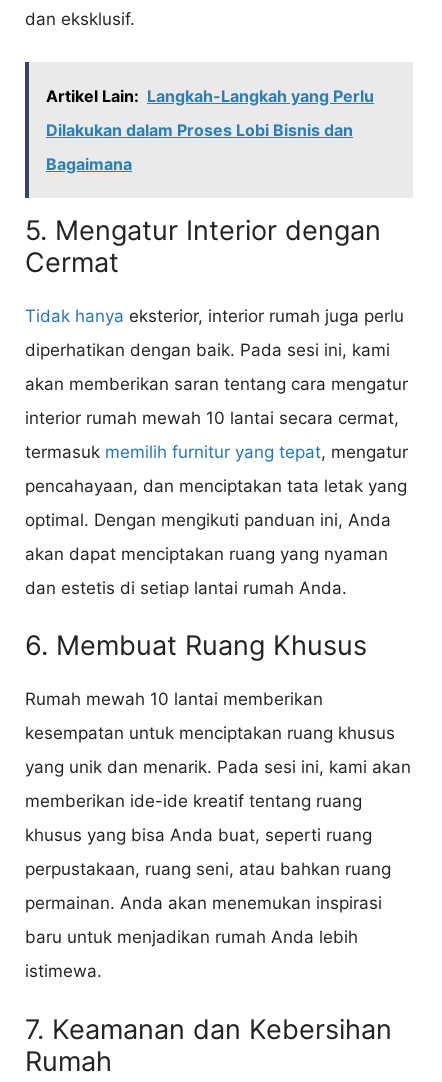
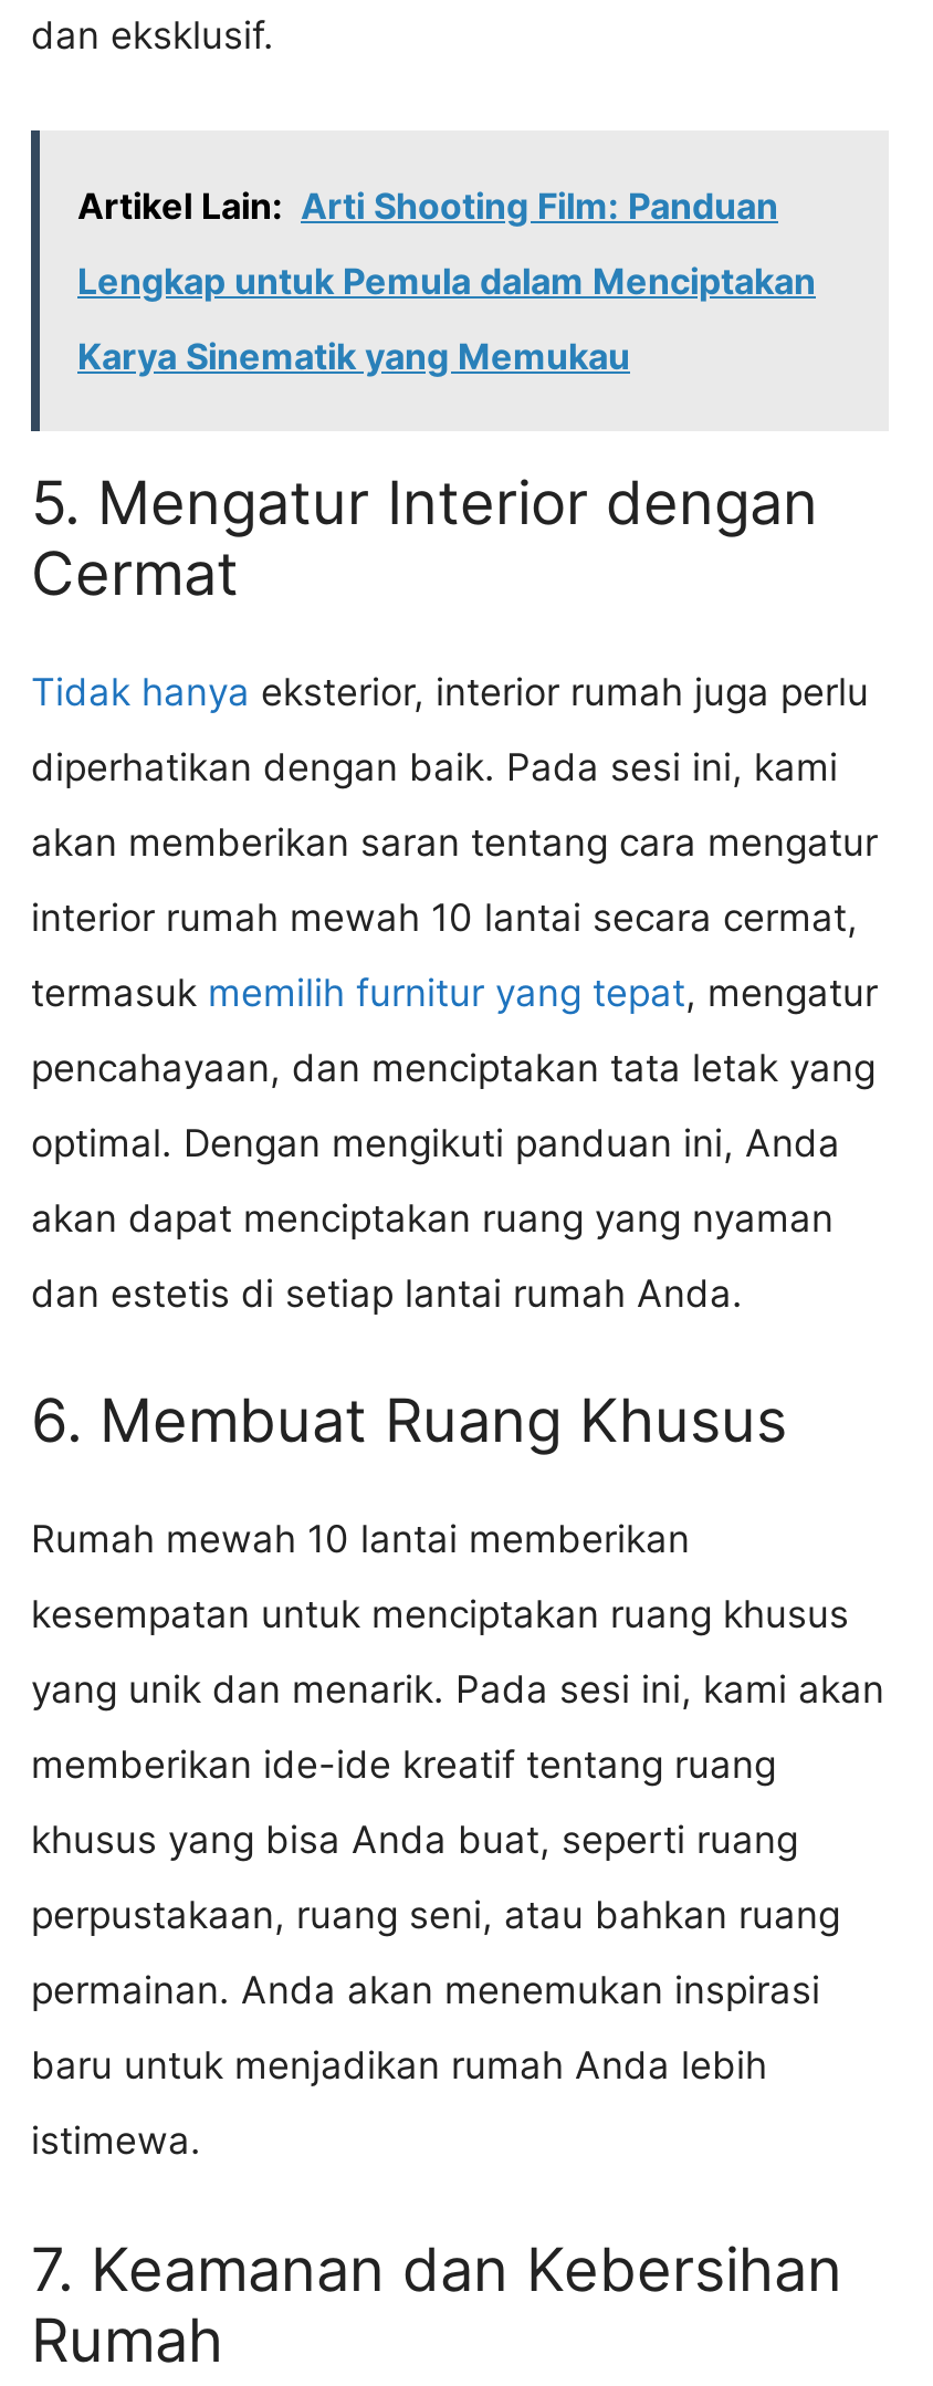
[46,86,374,106] Artikel Lain: Langkah-Langkah yang Perlu -> [77,183,778,227] Artikel Lain: Arti Shooting Film: Panduan
[46,120,353,140] Dilakukan dalam Proses Lobi Bisnis dan -> [77,258,816,302] Lengkap untuk Pemula dalam Menciptakan
[46,154,132,174] Bagaimana -> [77,333,630,377] Karya Sinematik yang Memukau

